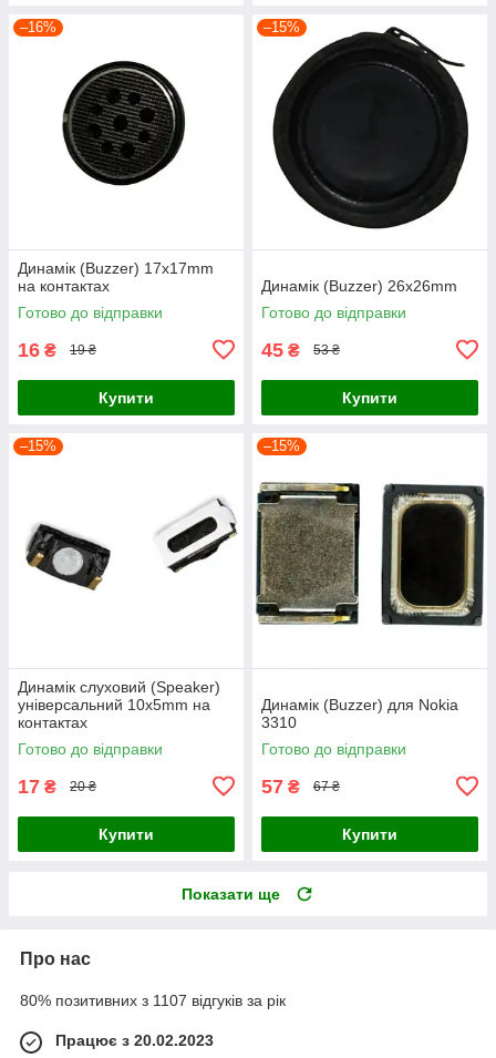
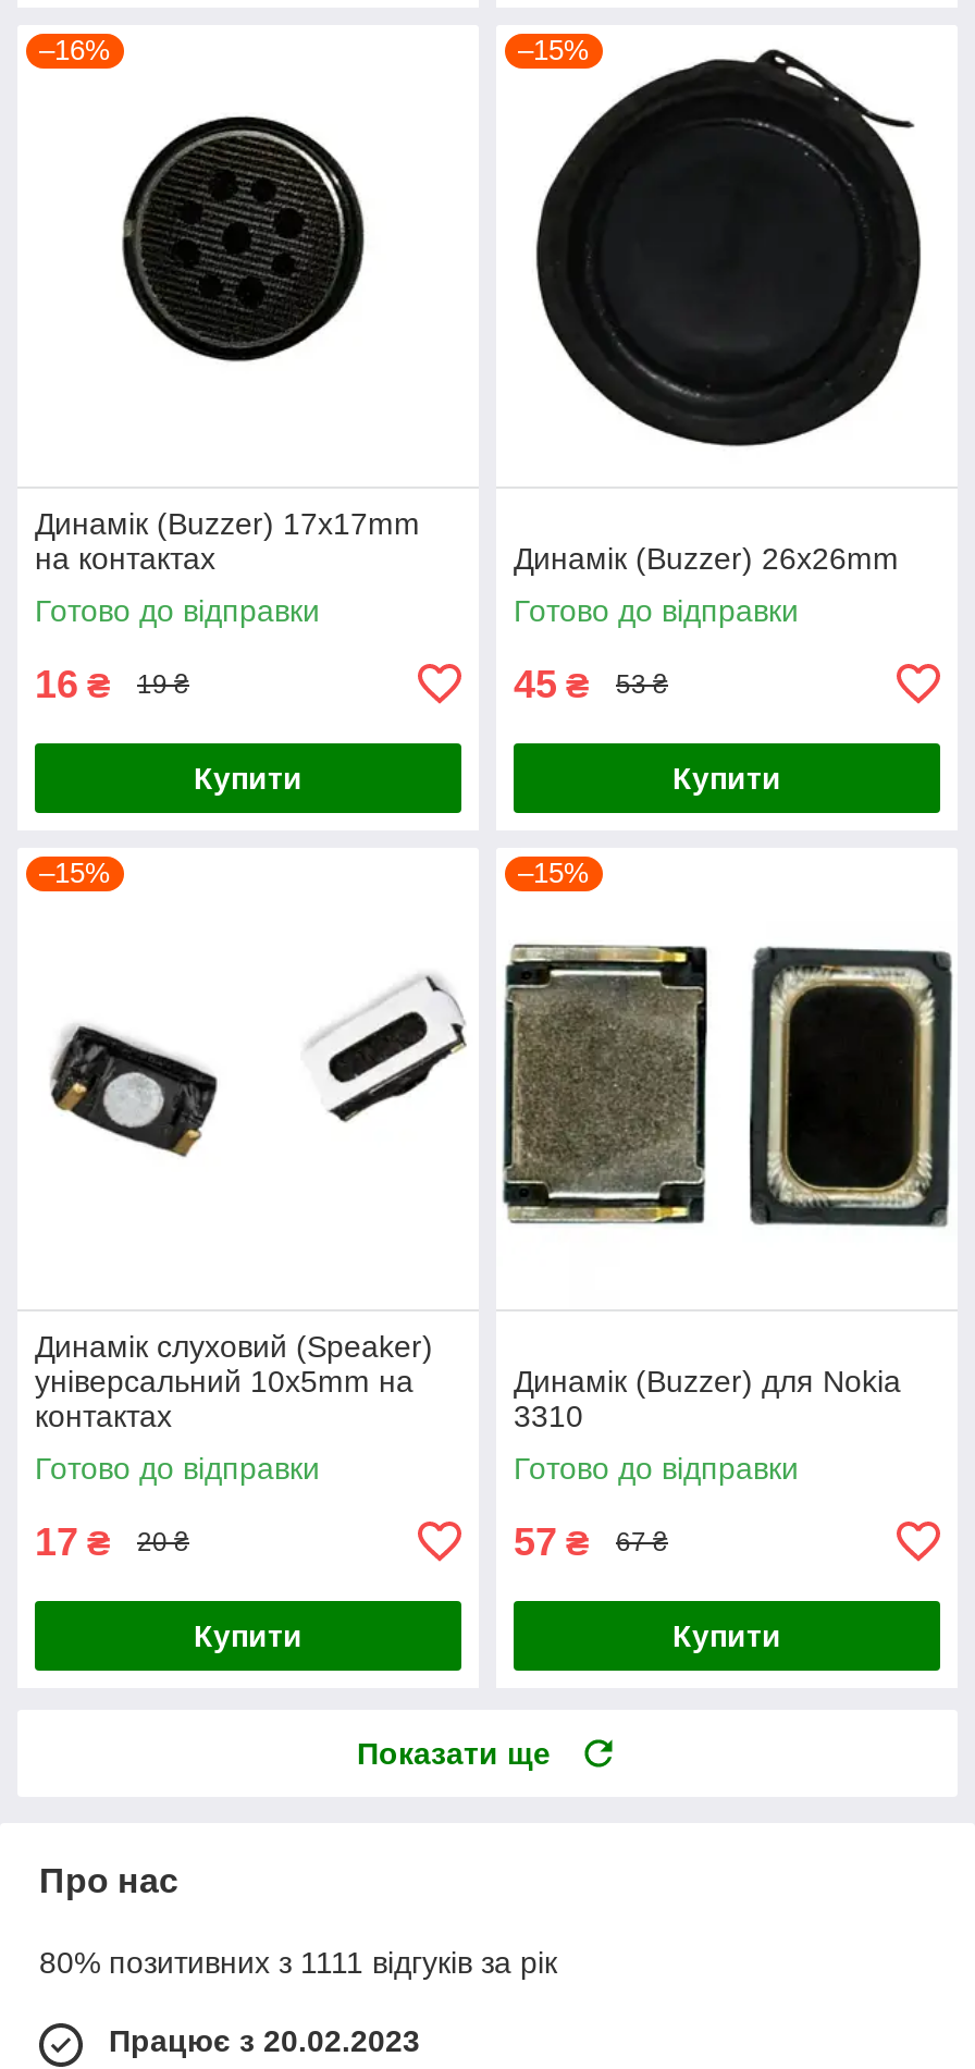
[20,991,286,1009] 80% позитивних з 1107 відгуків за рік -> [39,1944,557,1979] 80% позитивних з 1111 відгуків за рік

